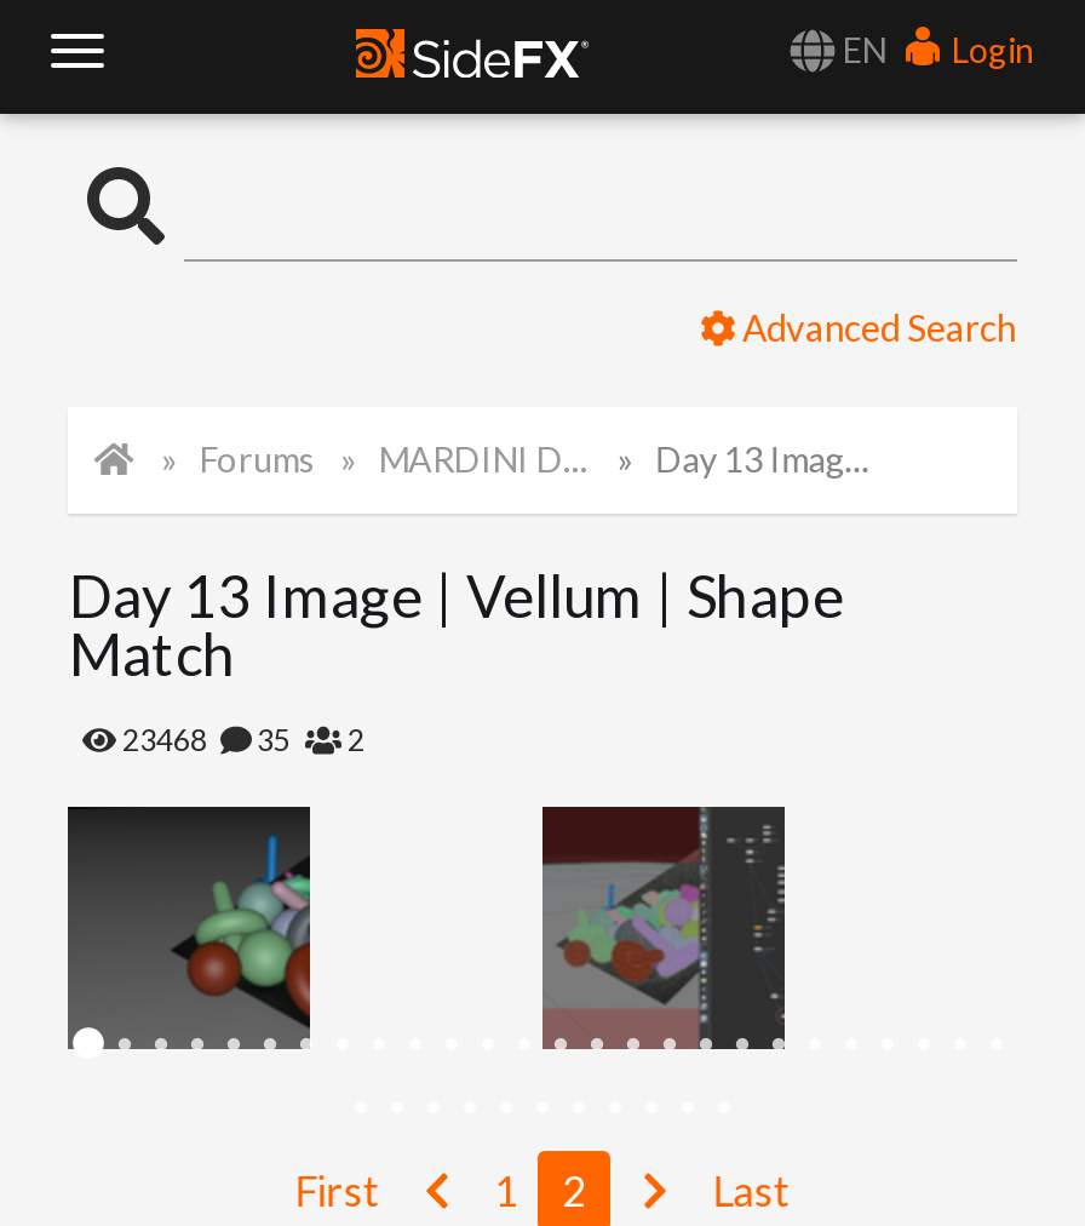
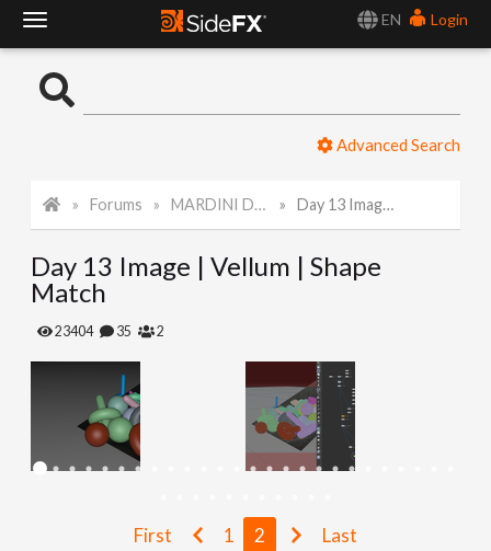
[117,722,221,758] 23468 -> [53,323,100,340] 23404

